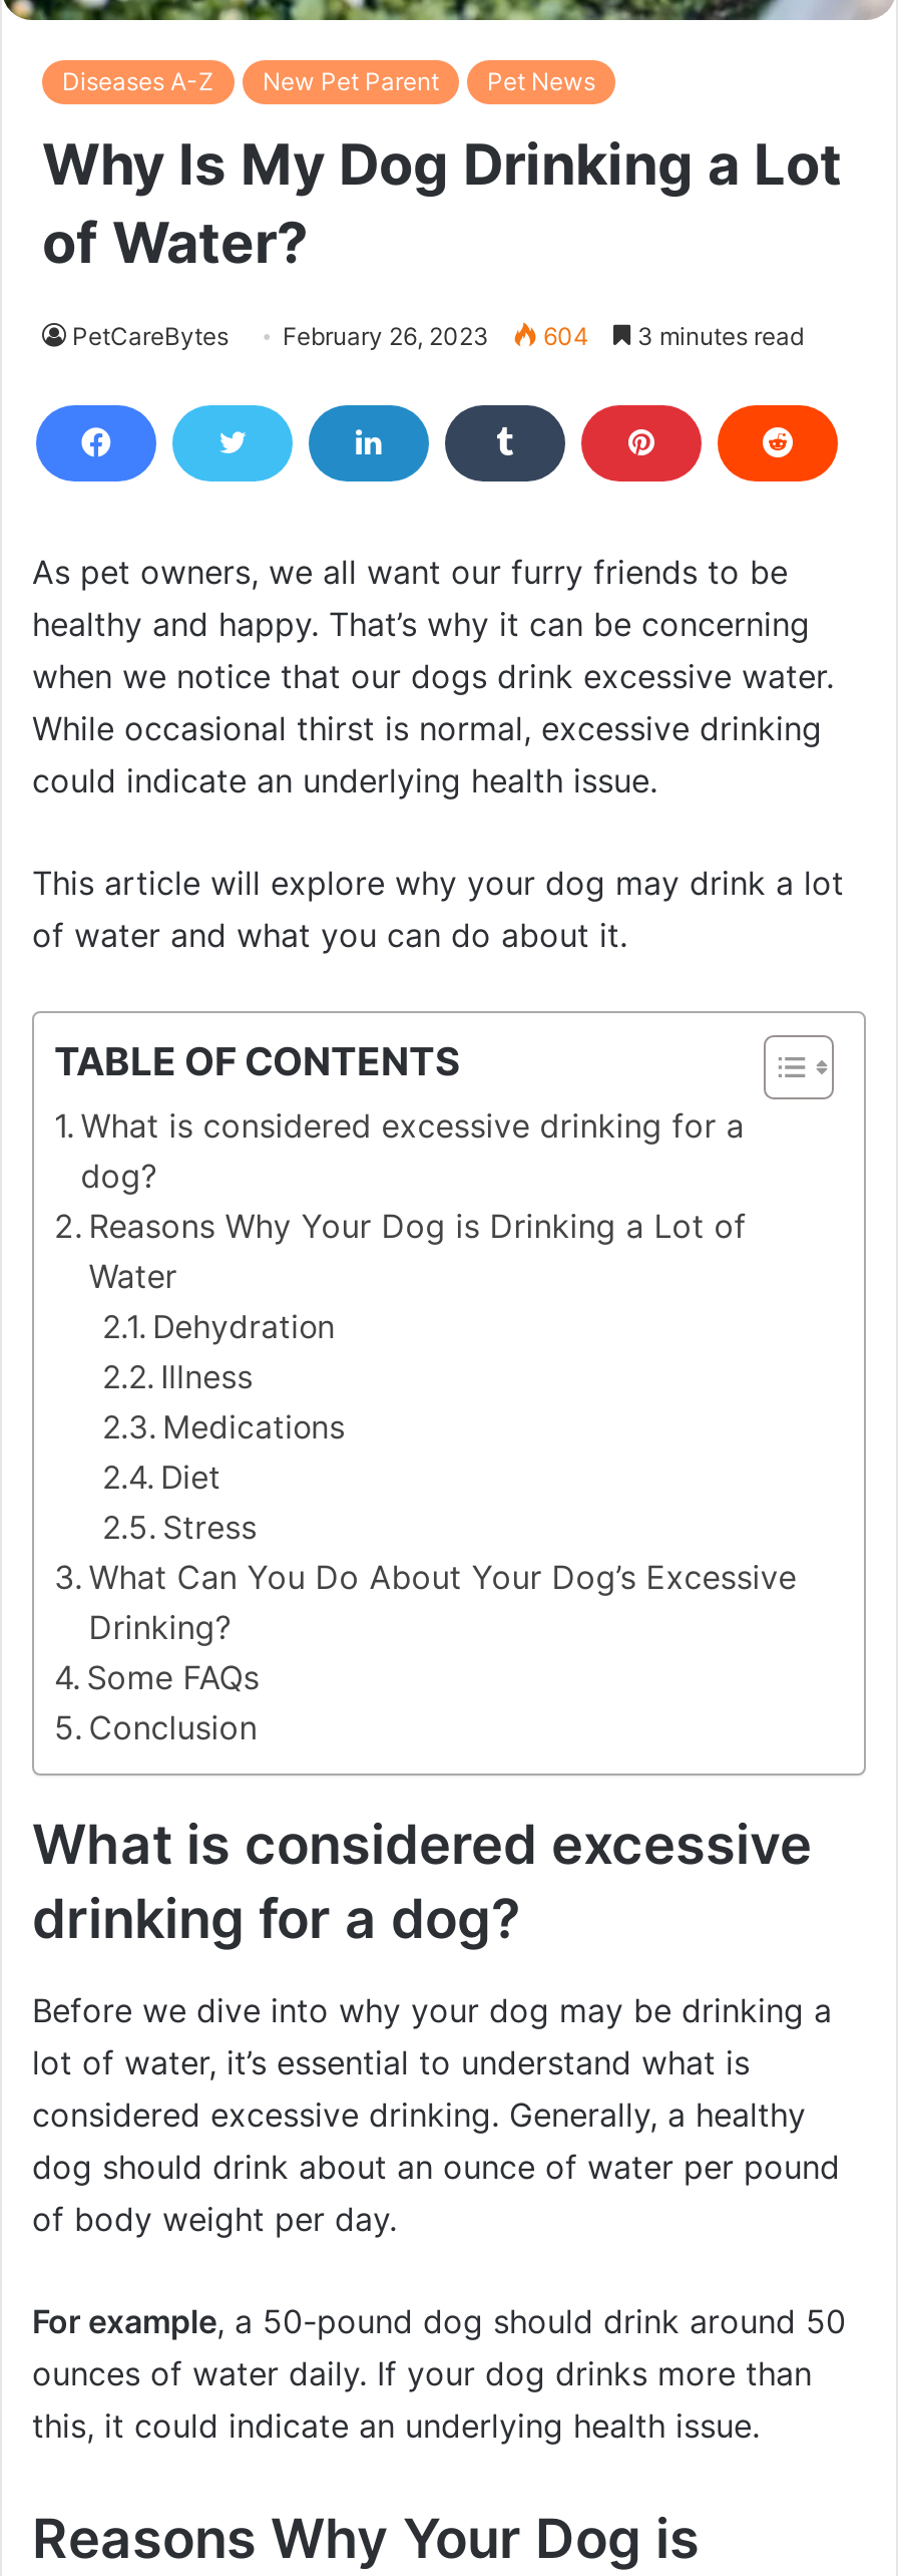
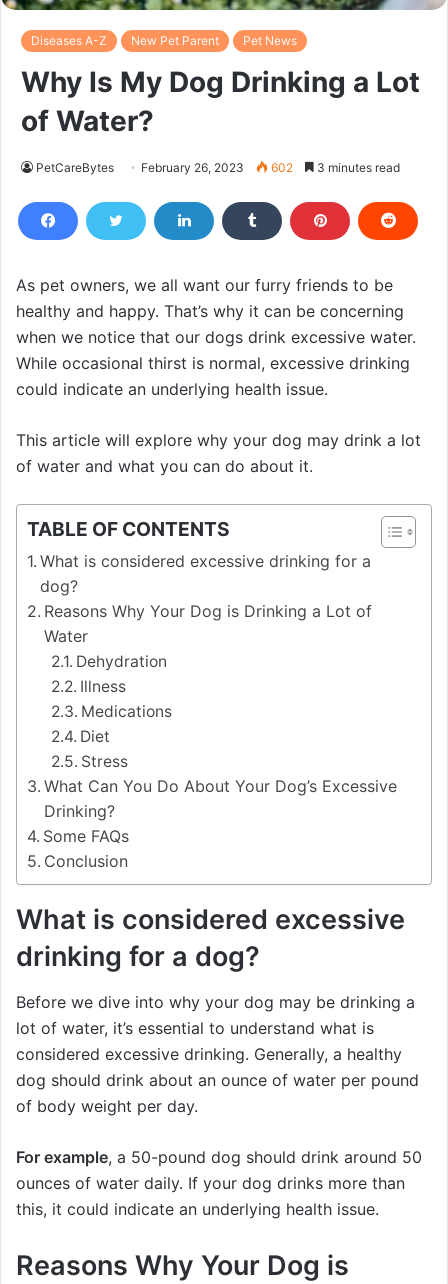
[72,321,804,351] PetCareBytes February 26, 2023 604 3 minutes read -> [36,160,400,175] PetCareBytes February 26, 2023 602 3 minutes read

